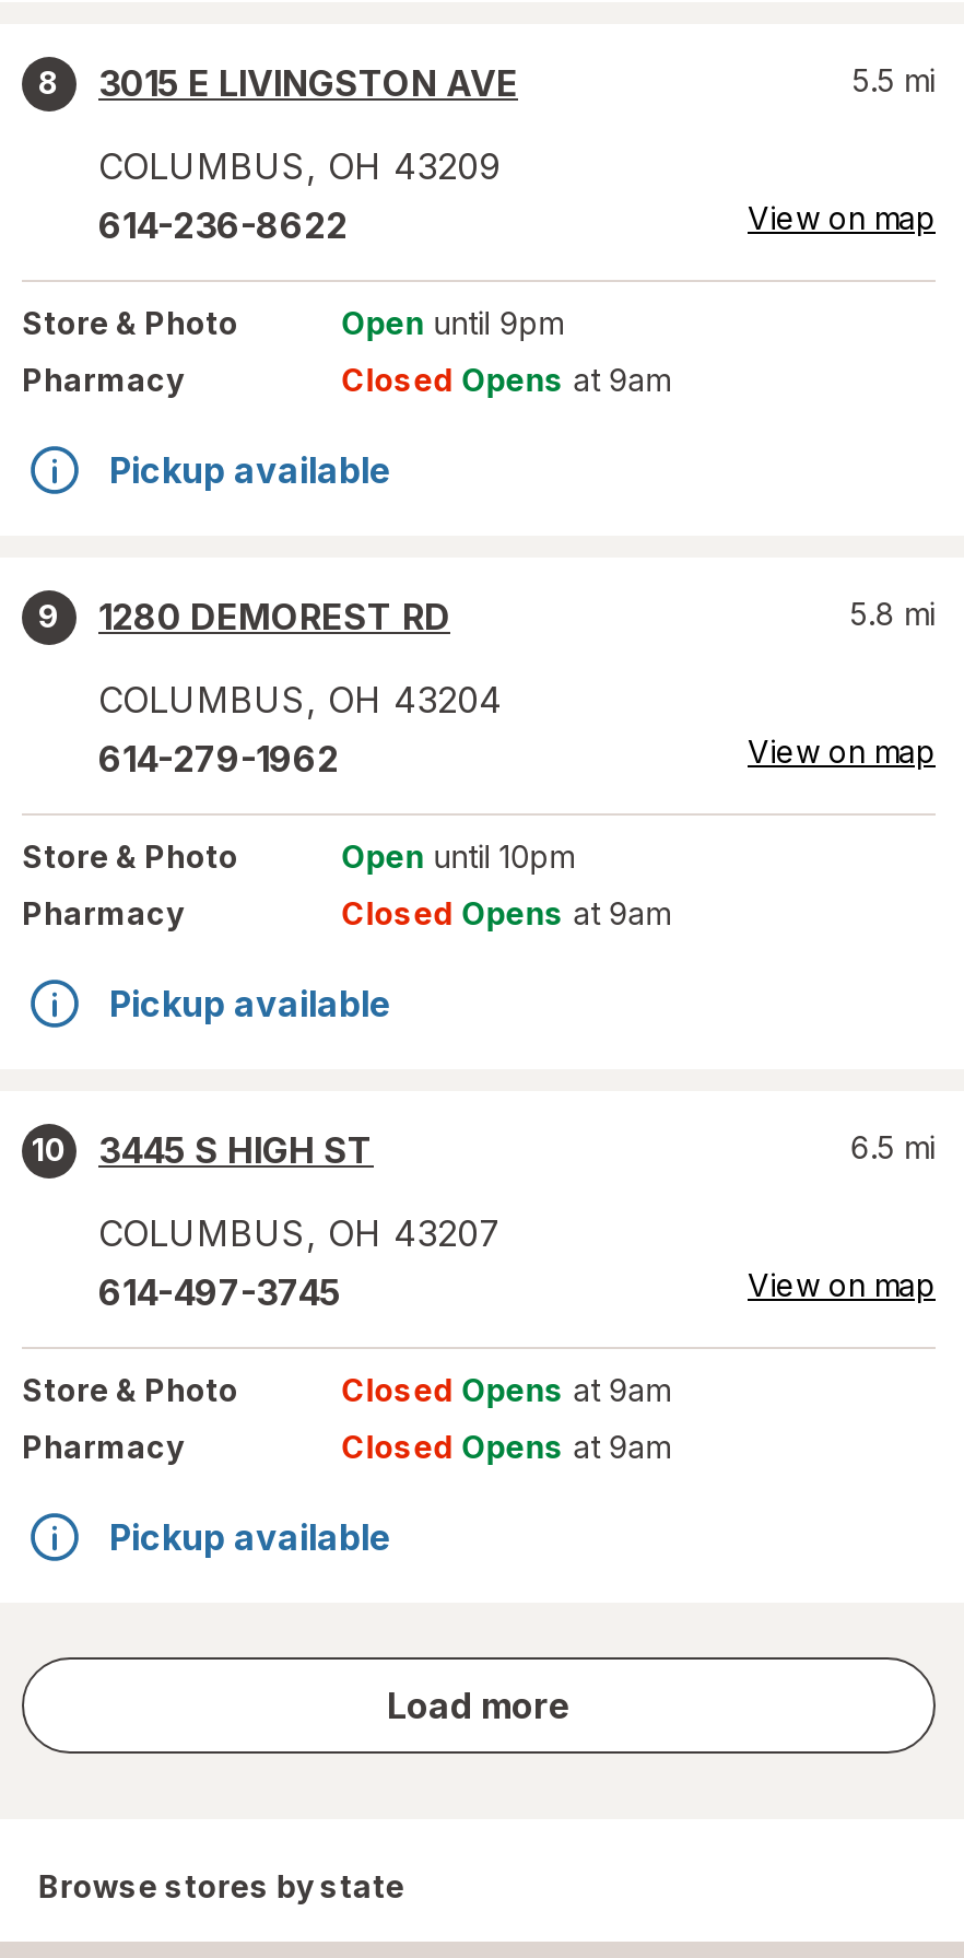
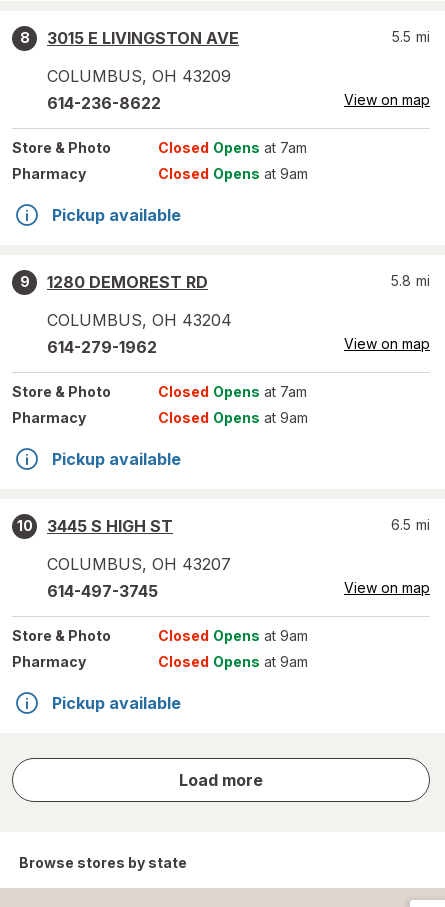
[342,304,562,341] Open until 9pm -> [158,139,307,156] Closed Opens at 7am
[342,837,573,875] Open until 10pm -> [158,383,307,400] Closed Opens at 7am

